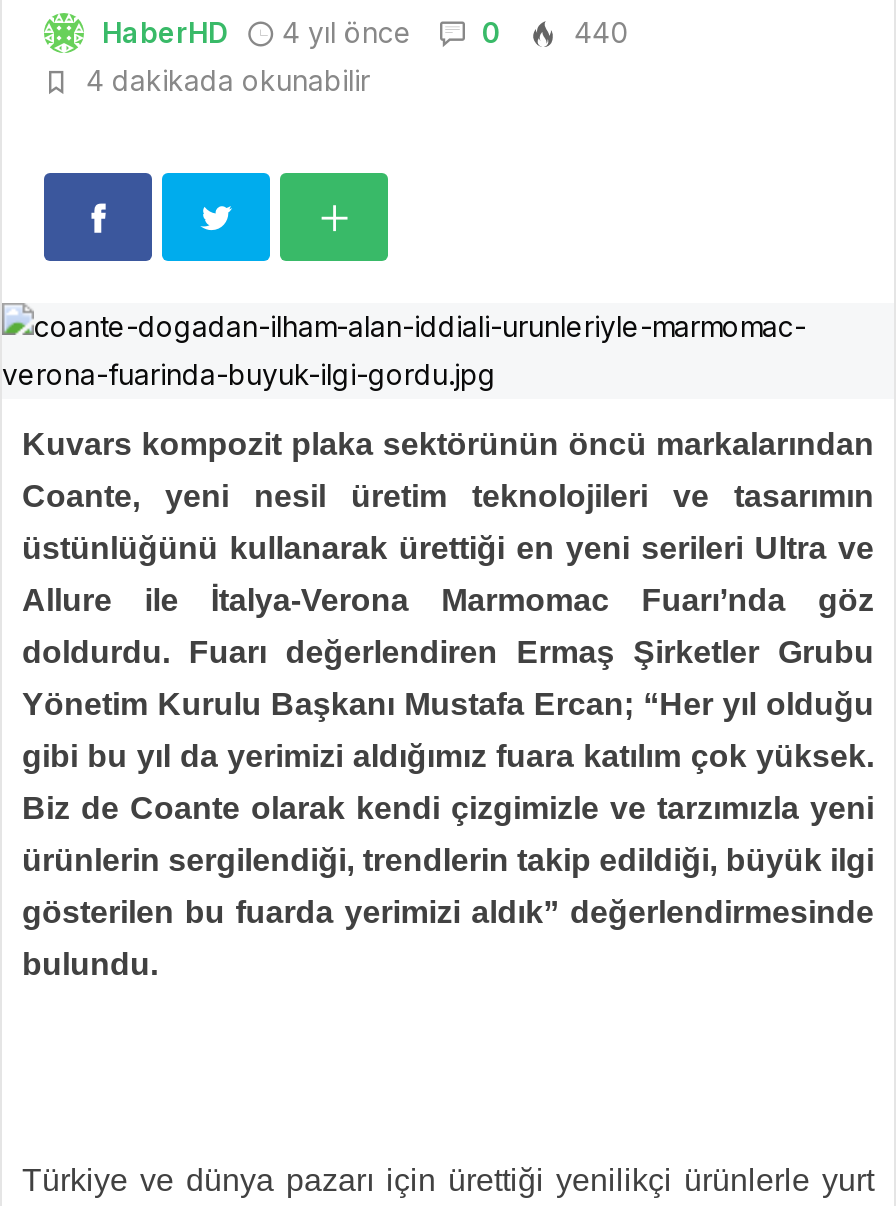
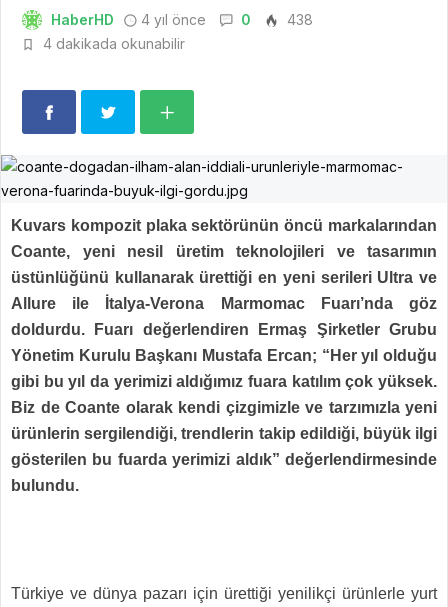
[482,14,628,48] 0 440 -> [241,11,313,28] 0 438

